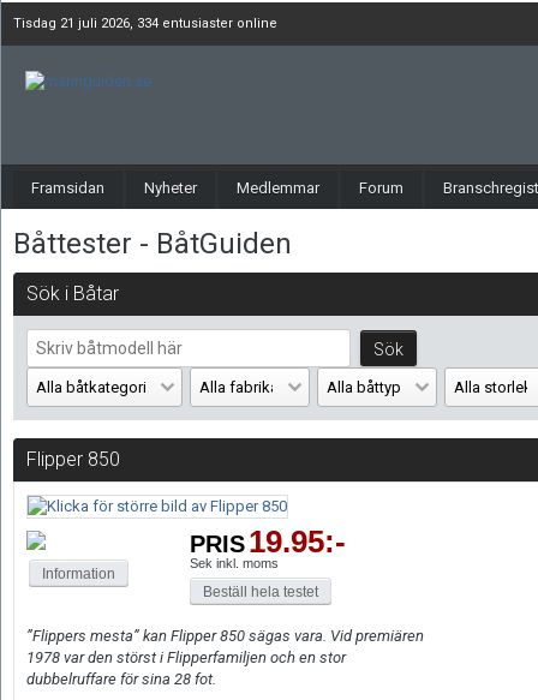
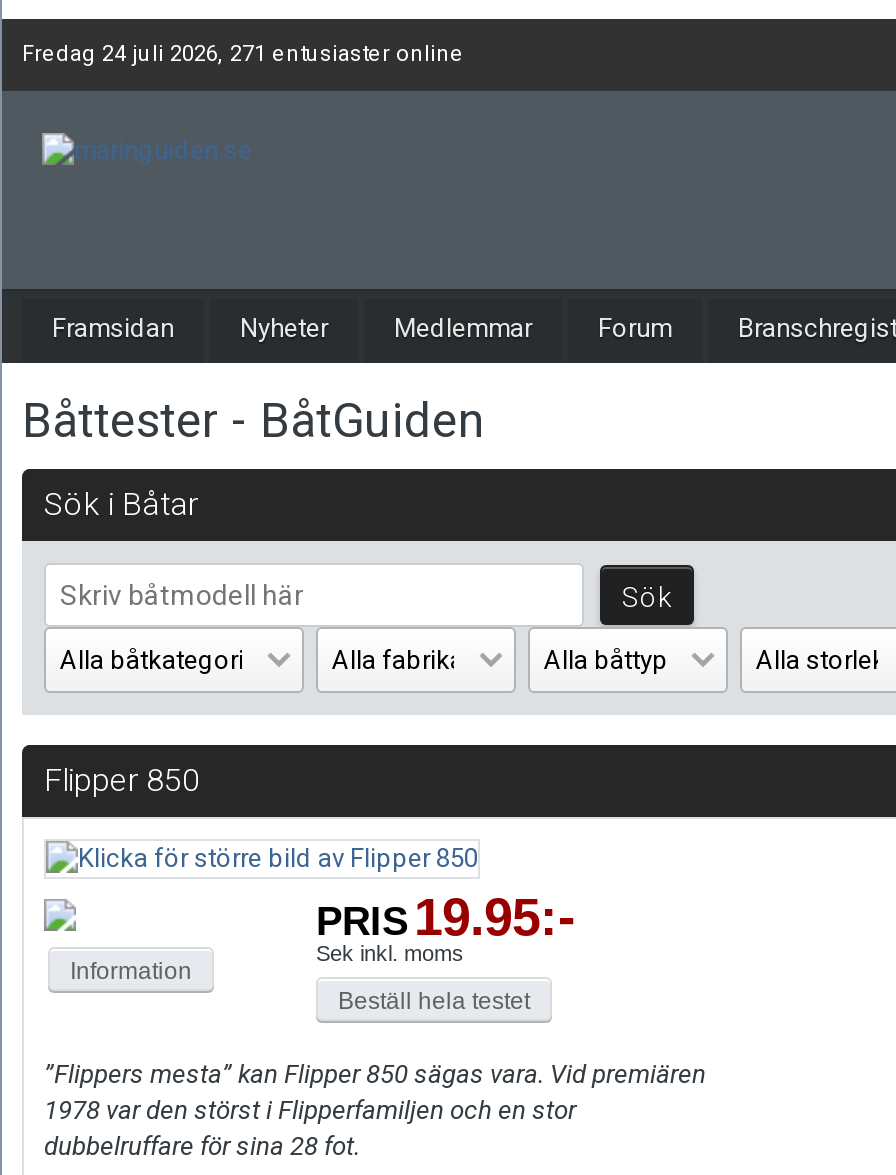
[13,16,277,31] Tisdag 21 juli 2026, 334 entusiaster online -> [22,41,464,67] Fredag 24 juli 2026, 271 entusiaster online

